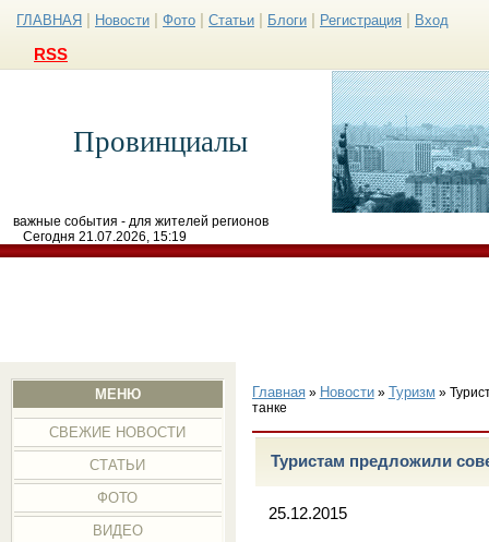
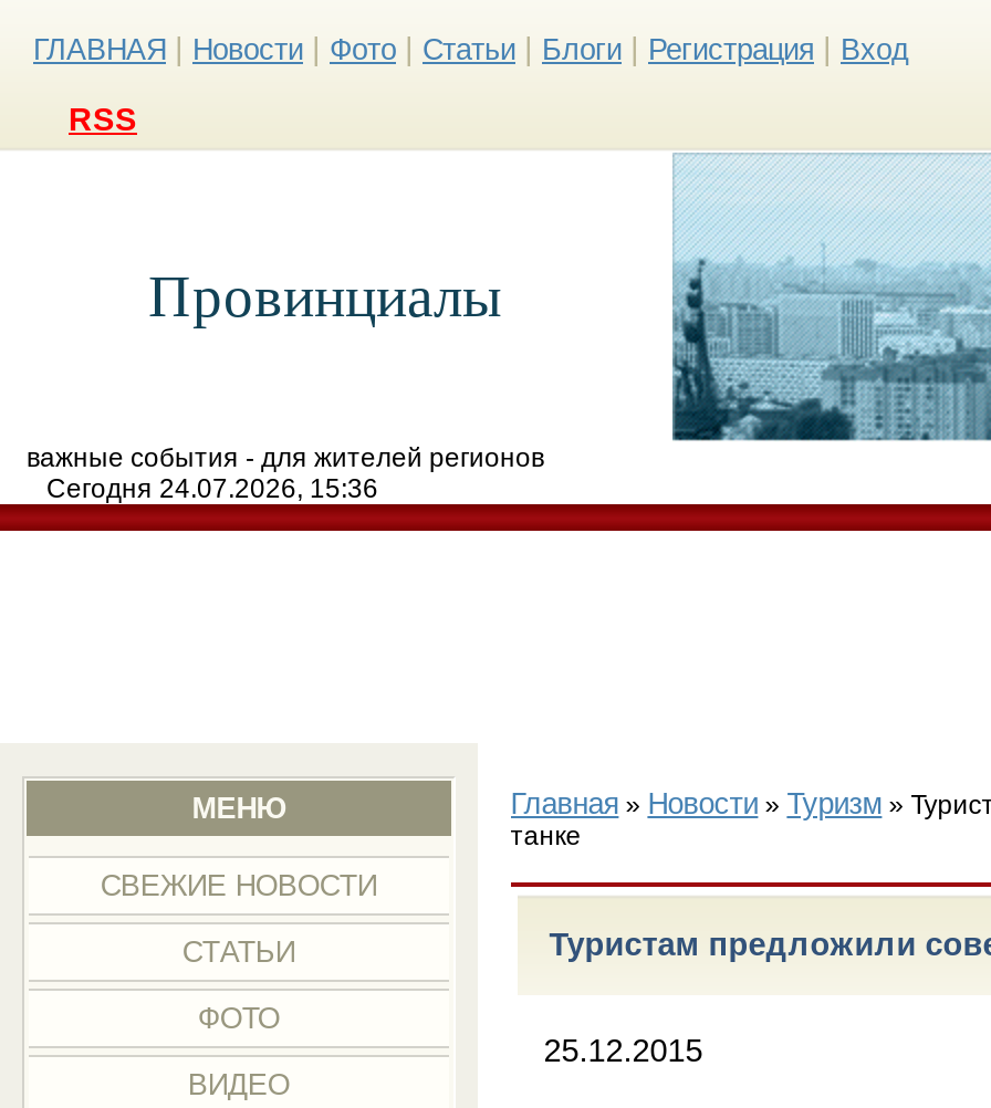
[0,229,187,244] Сегодня 21.07.2026, 15:19 -> [0,473,378,504] Сегодня 24.07.2026, 15:36

